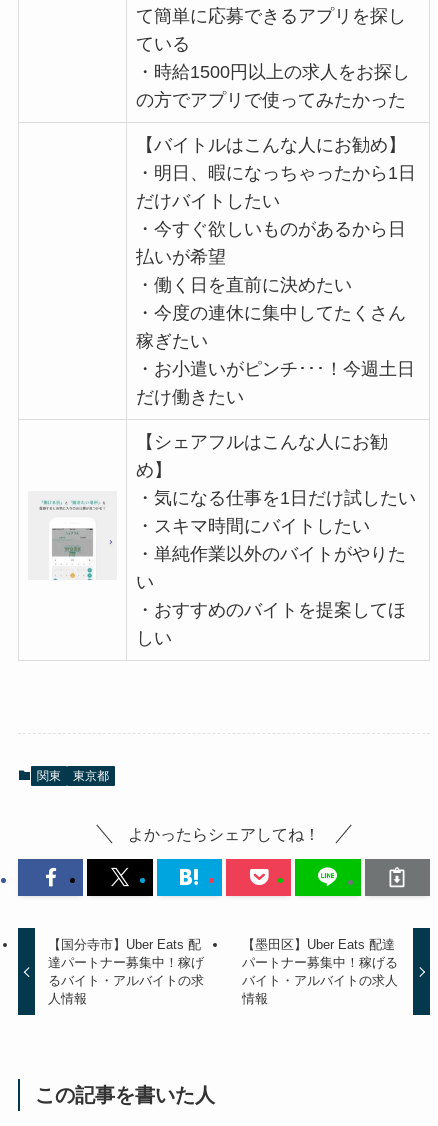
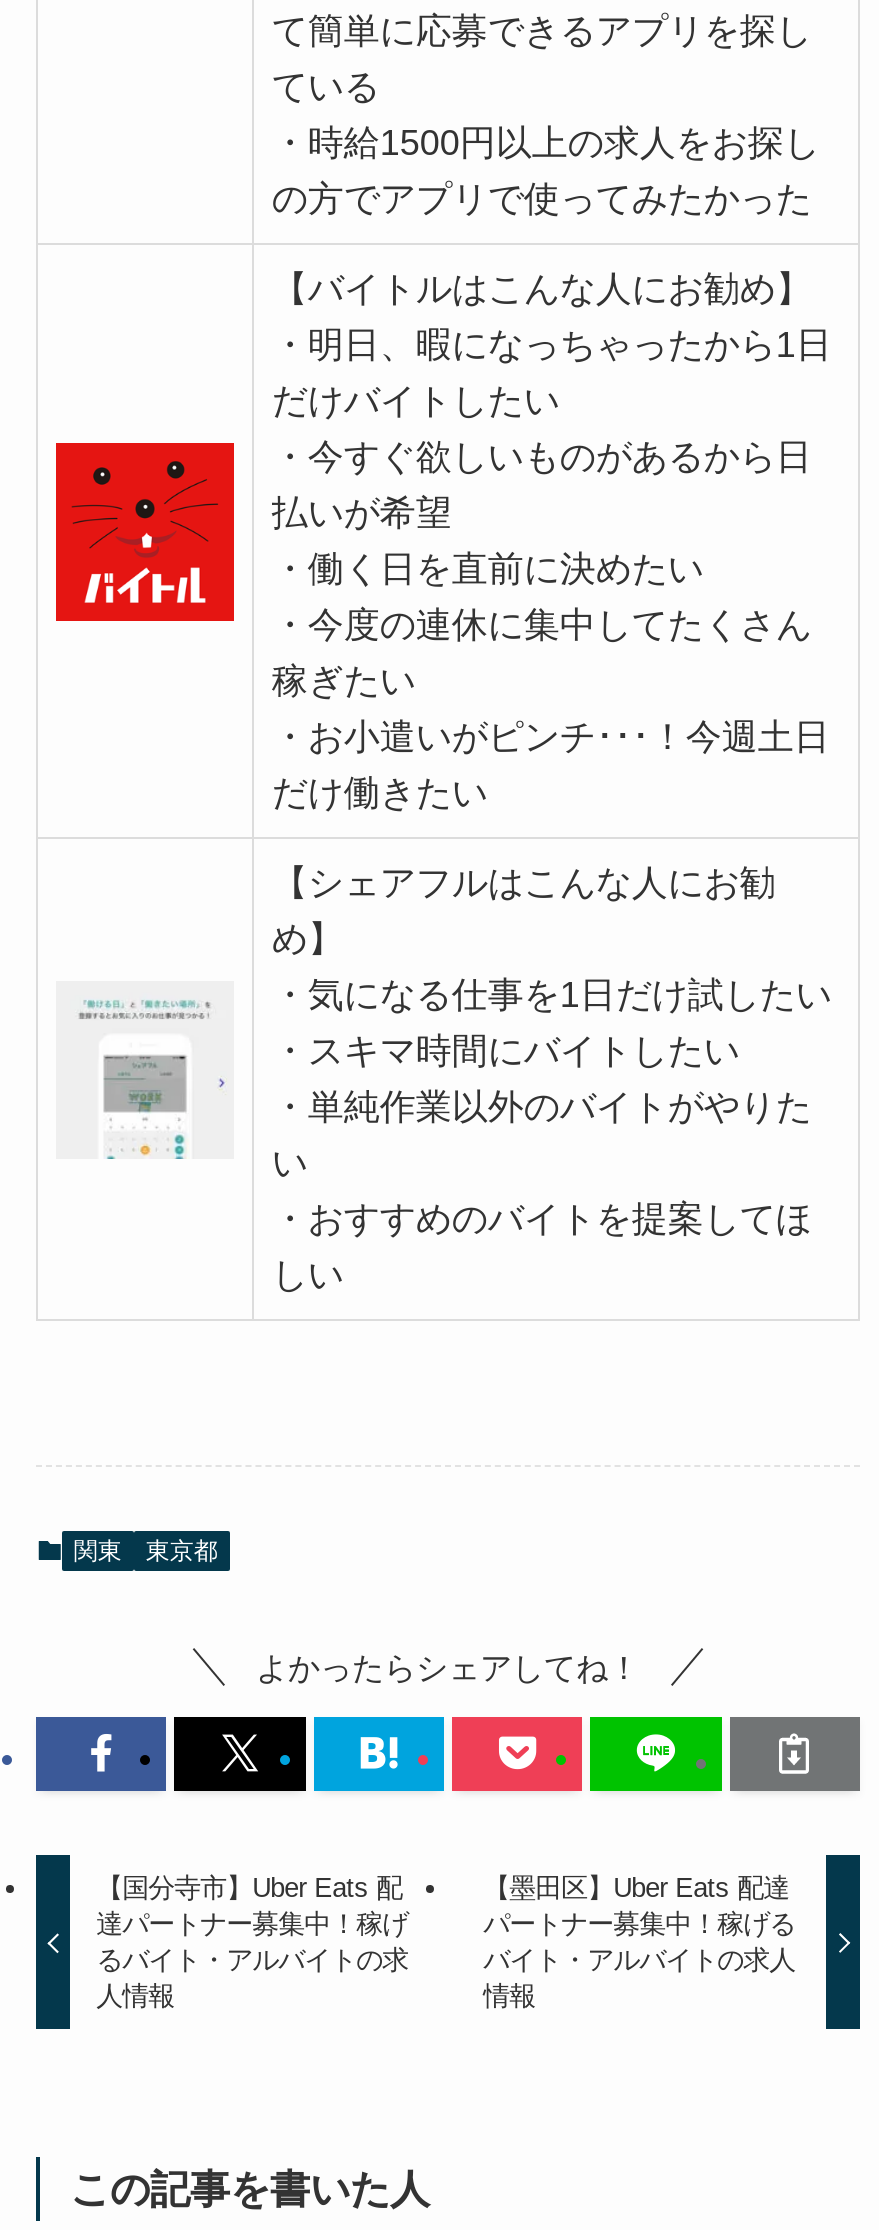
none -> [54,441,236,623] [image]

